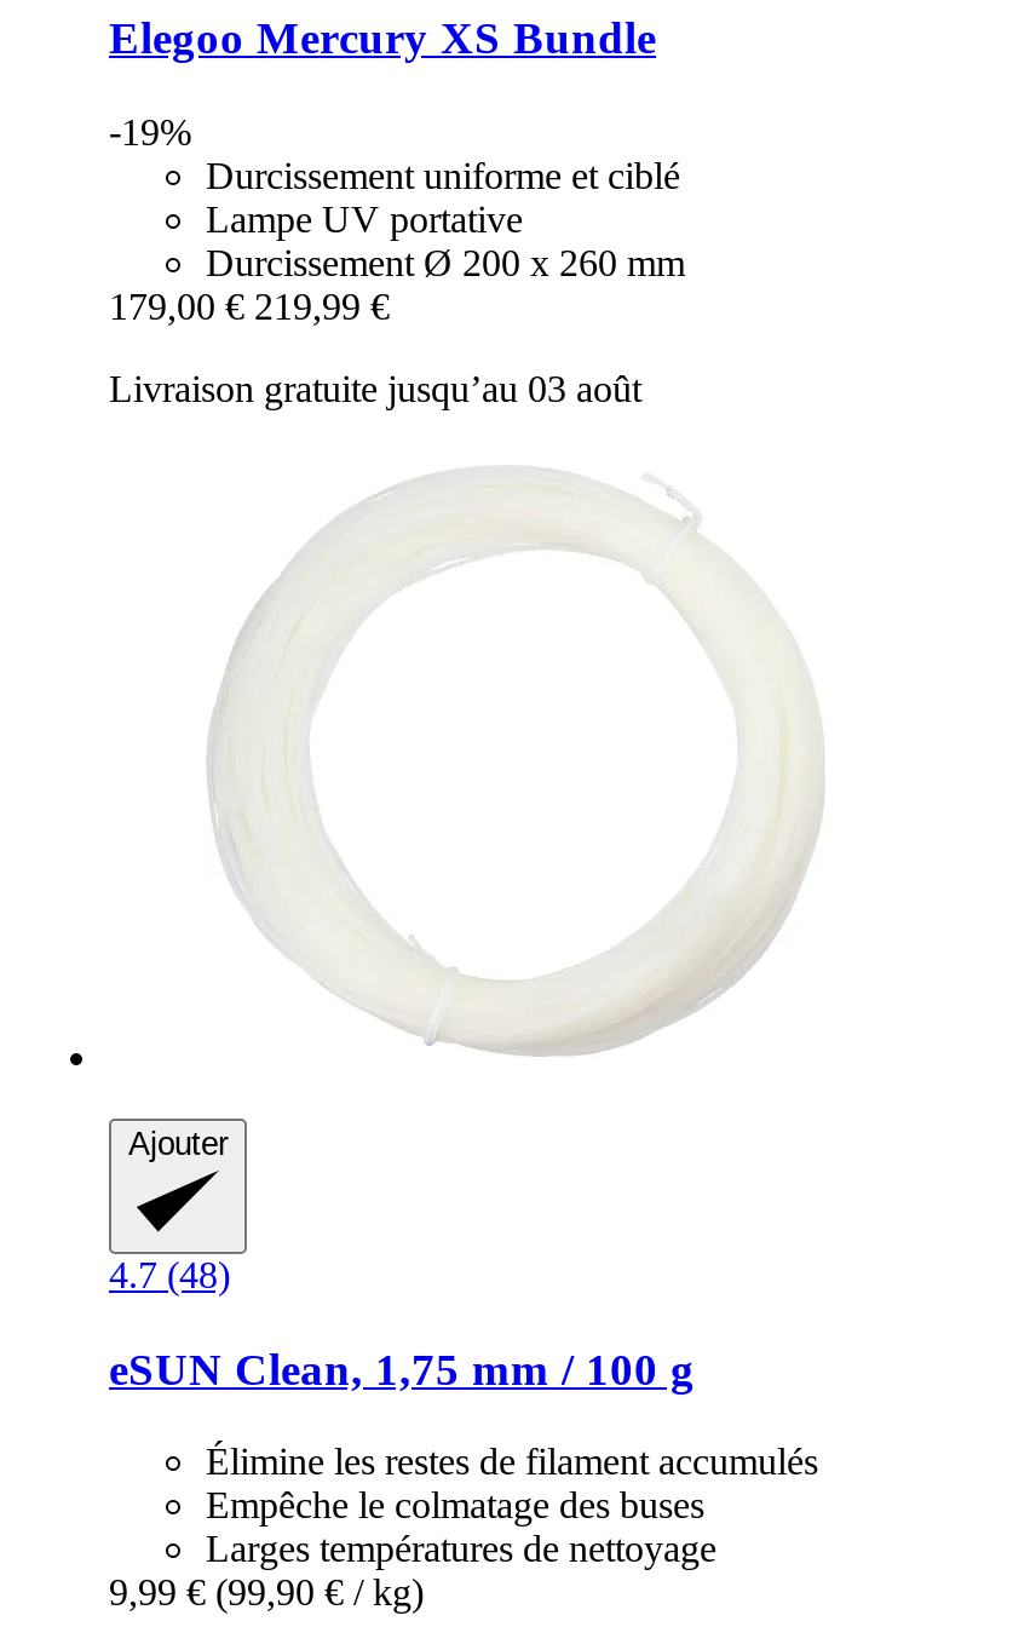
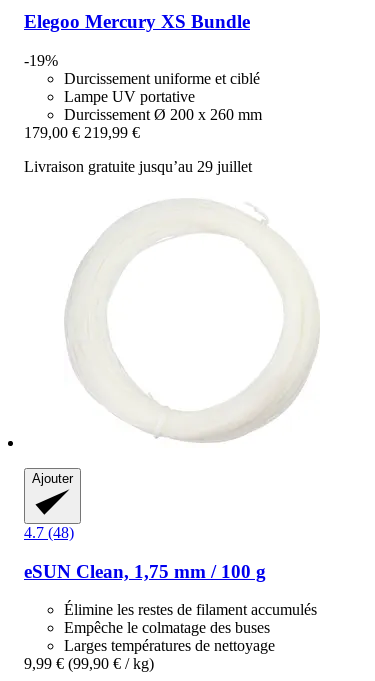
[109,368,641,409] Livraison gratuite jusqu’au 03 août -> [24,158,252,175] Livraison gratuite jusqu’au 29 juillet

